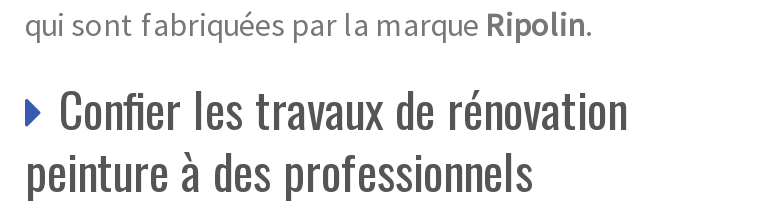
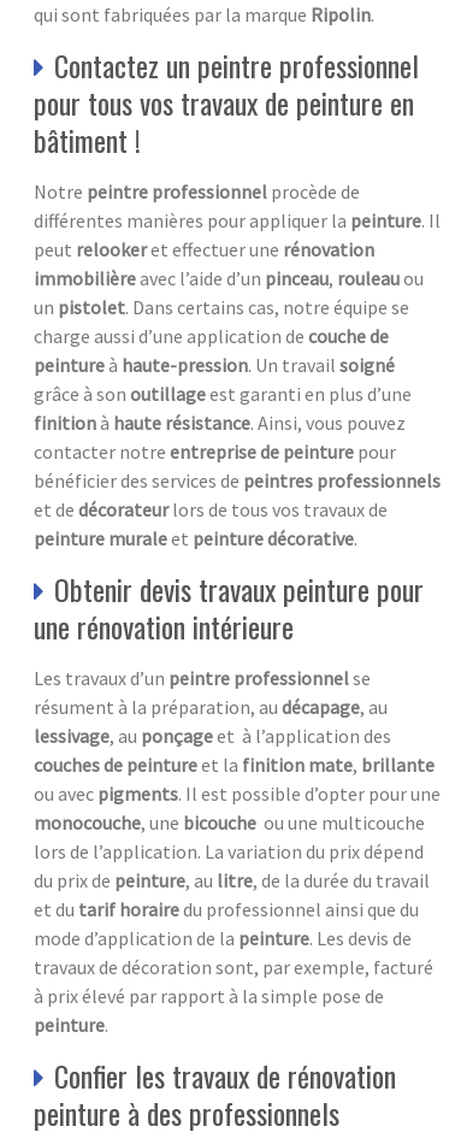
none -> [34,43,441,1036] Contactez un peintre professionnel | pour tous vos travaux de peinture en | bâtiment ! | Notre peintre professionnel procède de | différentes manières pour appliquer la peinture. Il | peut relookeret effectuer une rénovation | immobilière avec l’aide d’un pinceau, rouleau ou | un pistolet. Dans certains cas, notre équipe se | charge aussi d’une application de couche de | peinture à haute-pression. Un travail soigné | grâce à son outillage est garanti en plus d’une | finition à haute résistance. Ainsi, vous pouvez | contacter notre entreprise de peinture pour | bénéficier des services de peintres professionnels | et de décorateur lors de tous vos travaux de | peinture murale et peinture décorative. | Obtenir devis travaux peinture pour | une rénovation intérieure | Les travaux d’un peintre professionnel se | résument à la préparation, au décapage, au | lessivage, au ponçage et à l’application des | couches de peinture et la finition mate, brillante | ou avec pigments. Il est possible d’opter pour une | monocouche, une bicouche ou une multicouche | lors de l’application. La variation du prix dépend | du prix de peinture, au litre, de la durée du travail | et du tarif horaire du professionnel ainsi que du | mode d’application de la peinture. Les devis de | travaux de décoration sont, par exemple, facturé | à prix élevé par rapport à la simple pose de | peinture.

